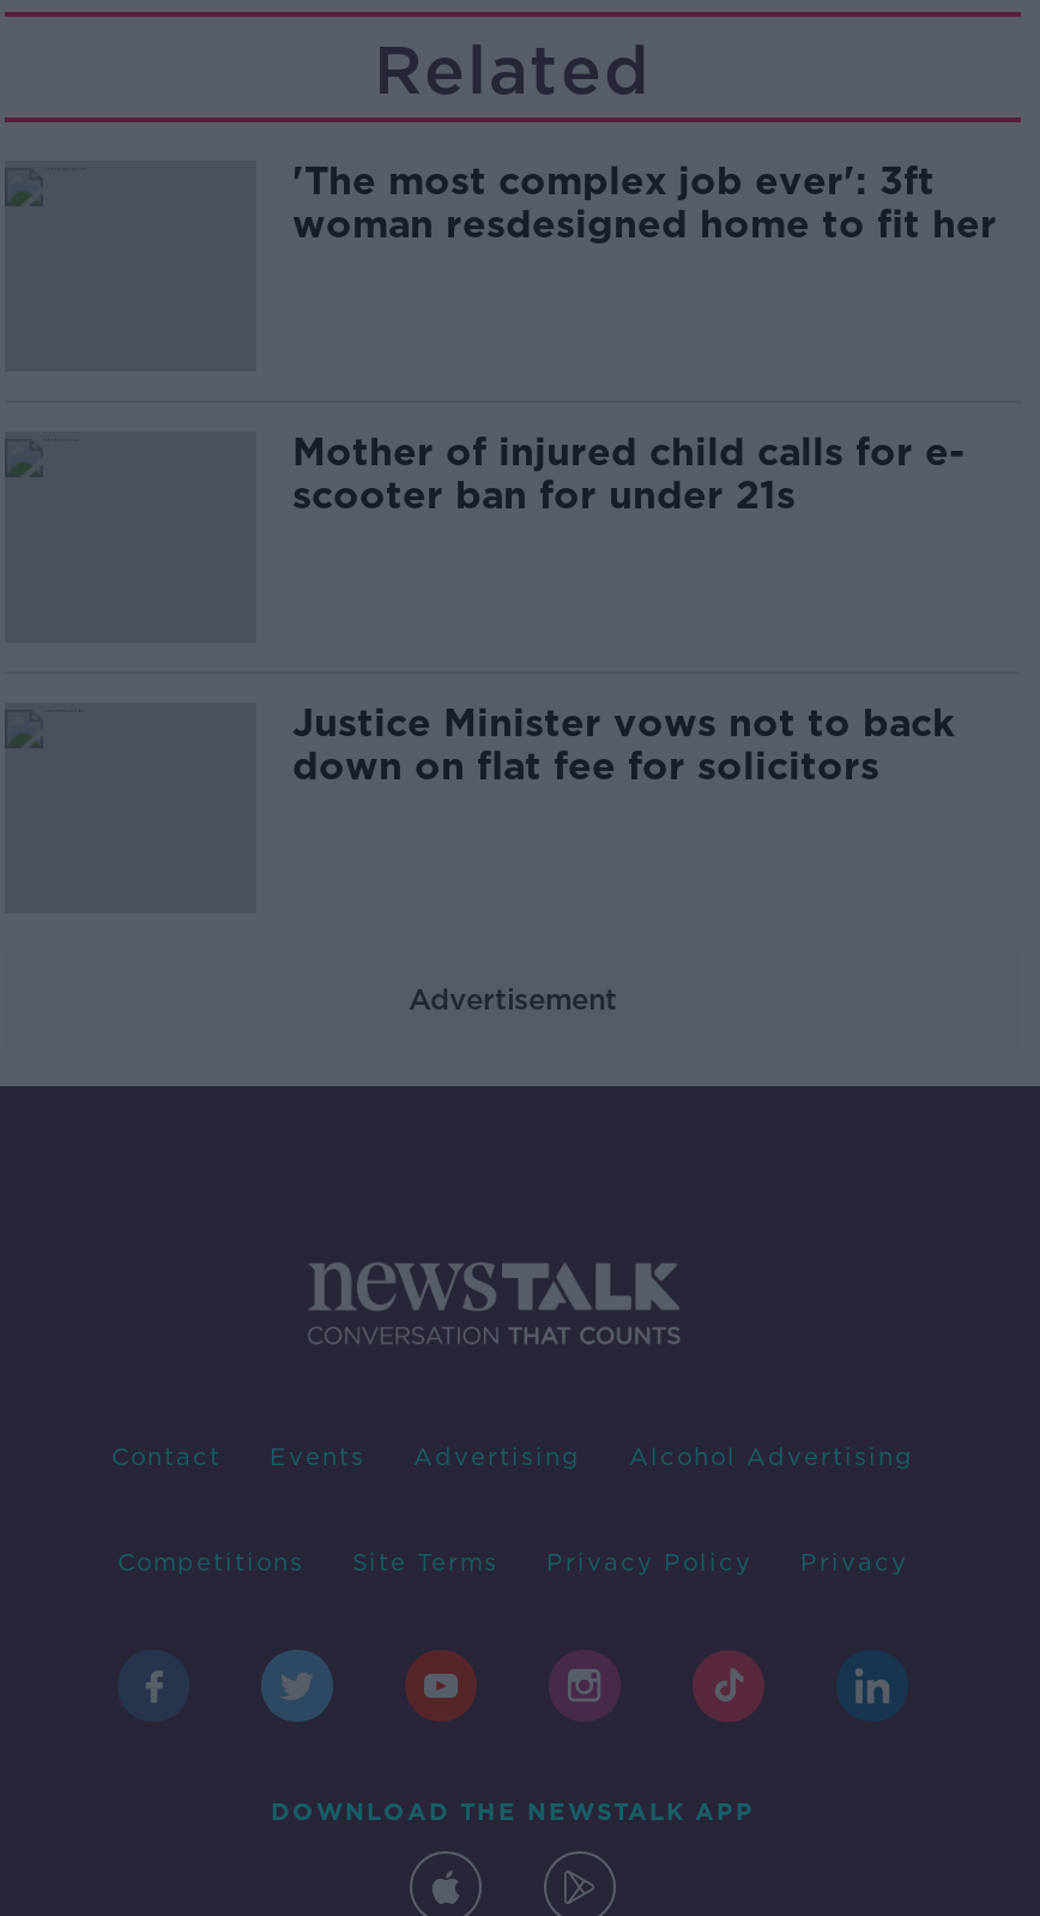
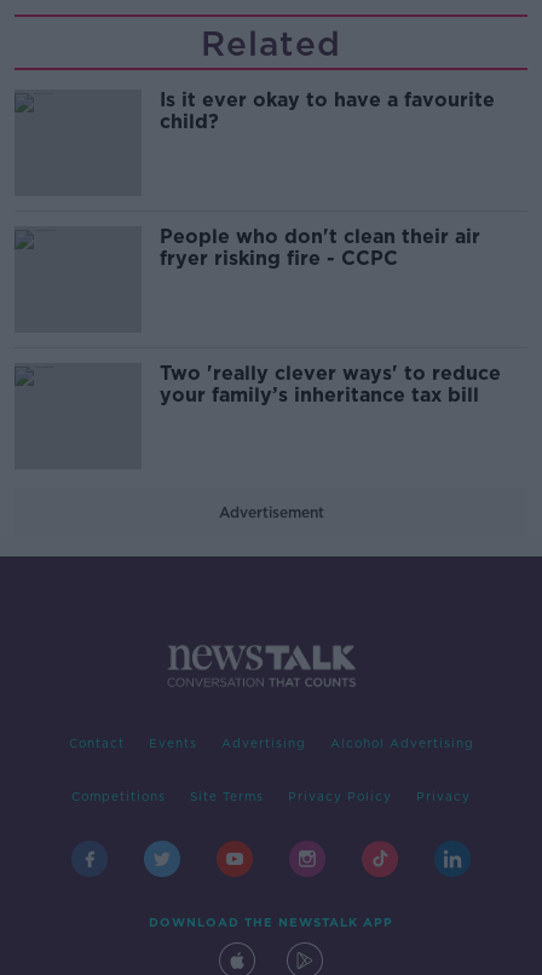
[292,157,997,246] 'The most complex job ever': 3ft | woman resdesigned home to fit her -> [160,88,495,133] Is it ever okay to have a favourite | child?
[292,428,966,517] Mother of injured child calls for e- | scooter ban for under 21s -> [160,225,480,269] People who don't clean their air | fryer risking fire - CCPC
[292,699,954,788] Justice Minister vows not to back | down on flat fee for solicitors -> [160,361,501,406] Two 'really clever ways' to reduce | your family’s inheritance tax bill

